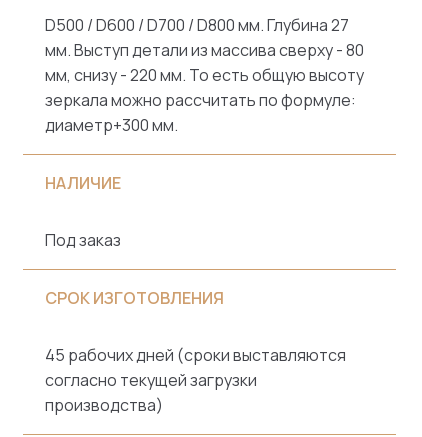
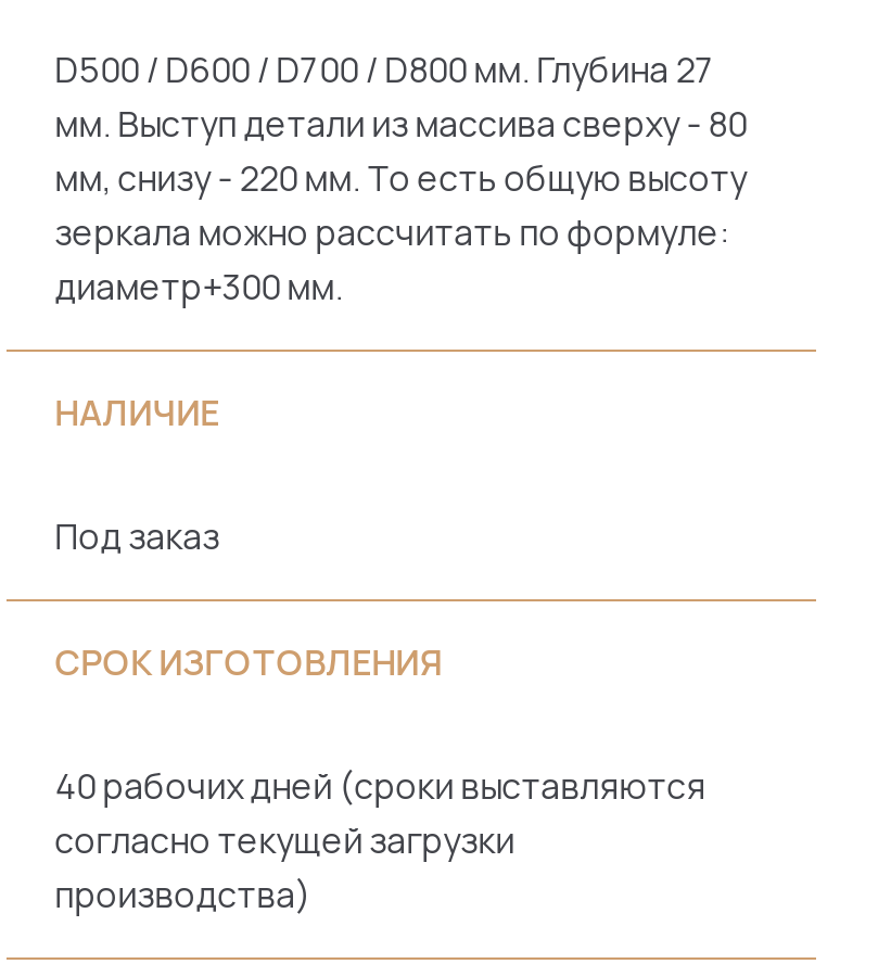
[45,344,346,366] 45 рабочих дней (сроки выставляются -> [55,762,706,810] 40 рабочих дней (сроки выставляются

